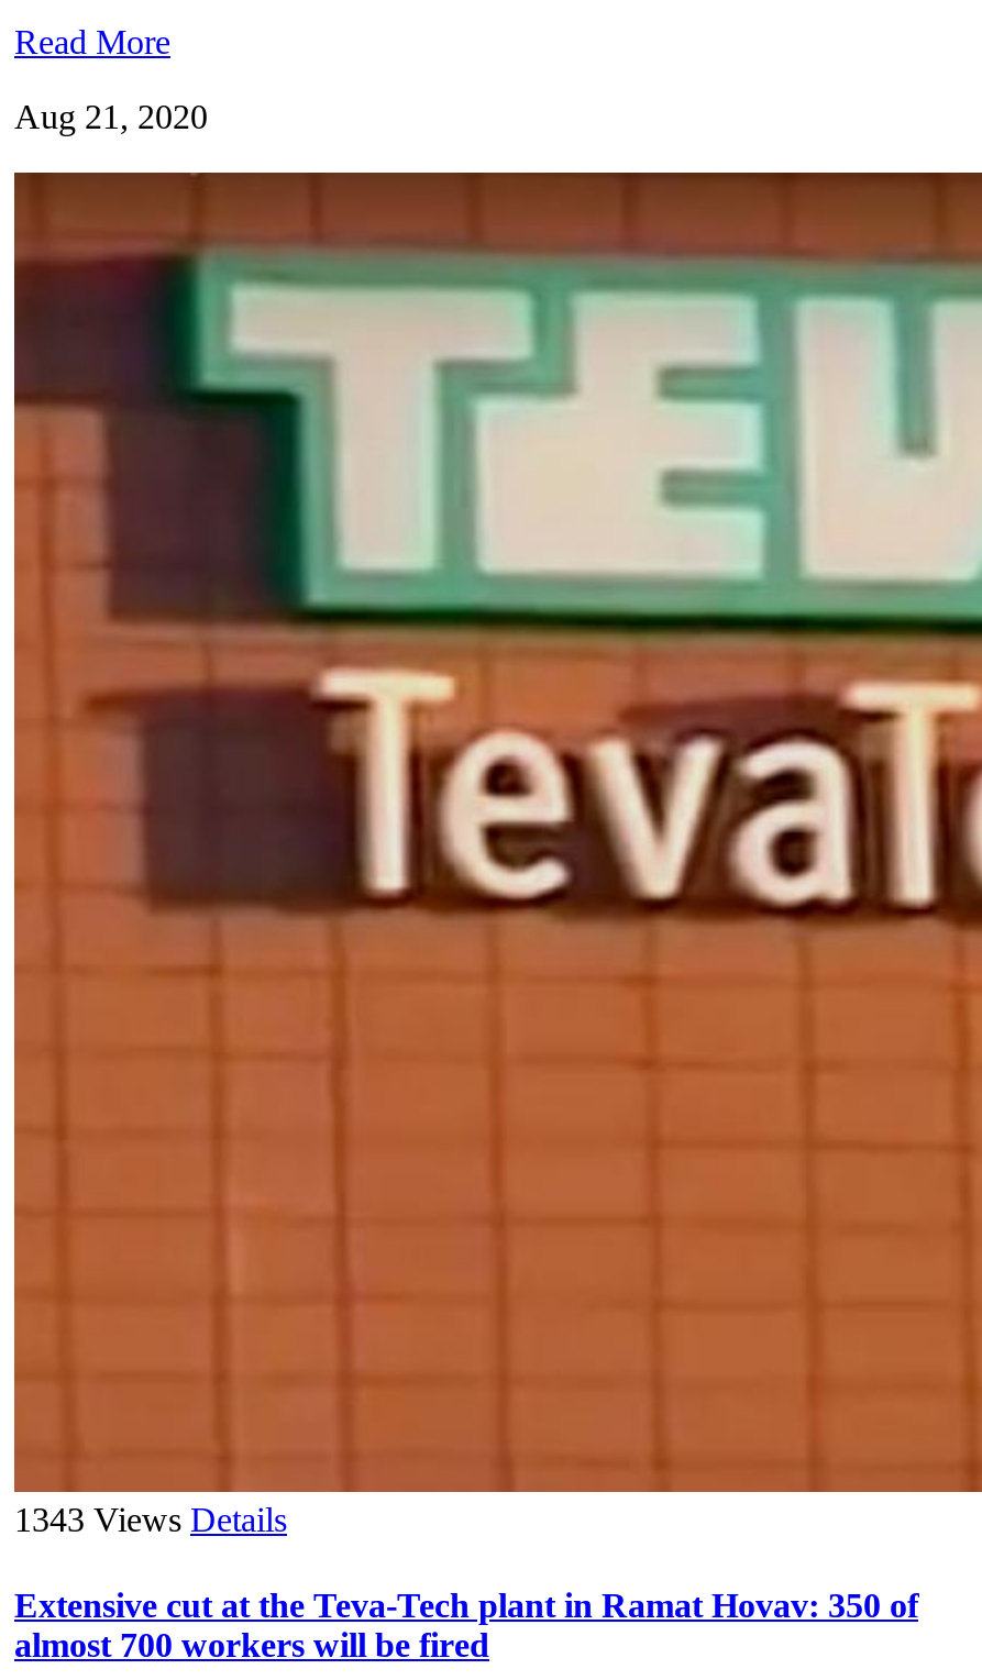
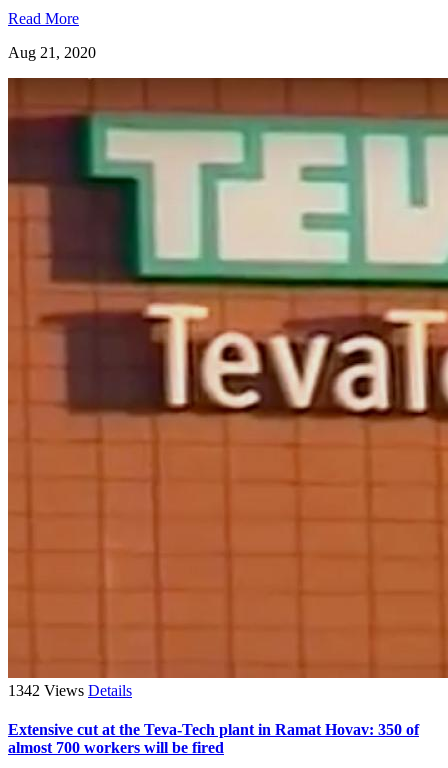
[14,1501,287,1538] 1343 Views Details -> [8,682,132,699] 1342 Views Details

